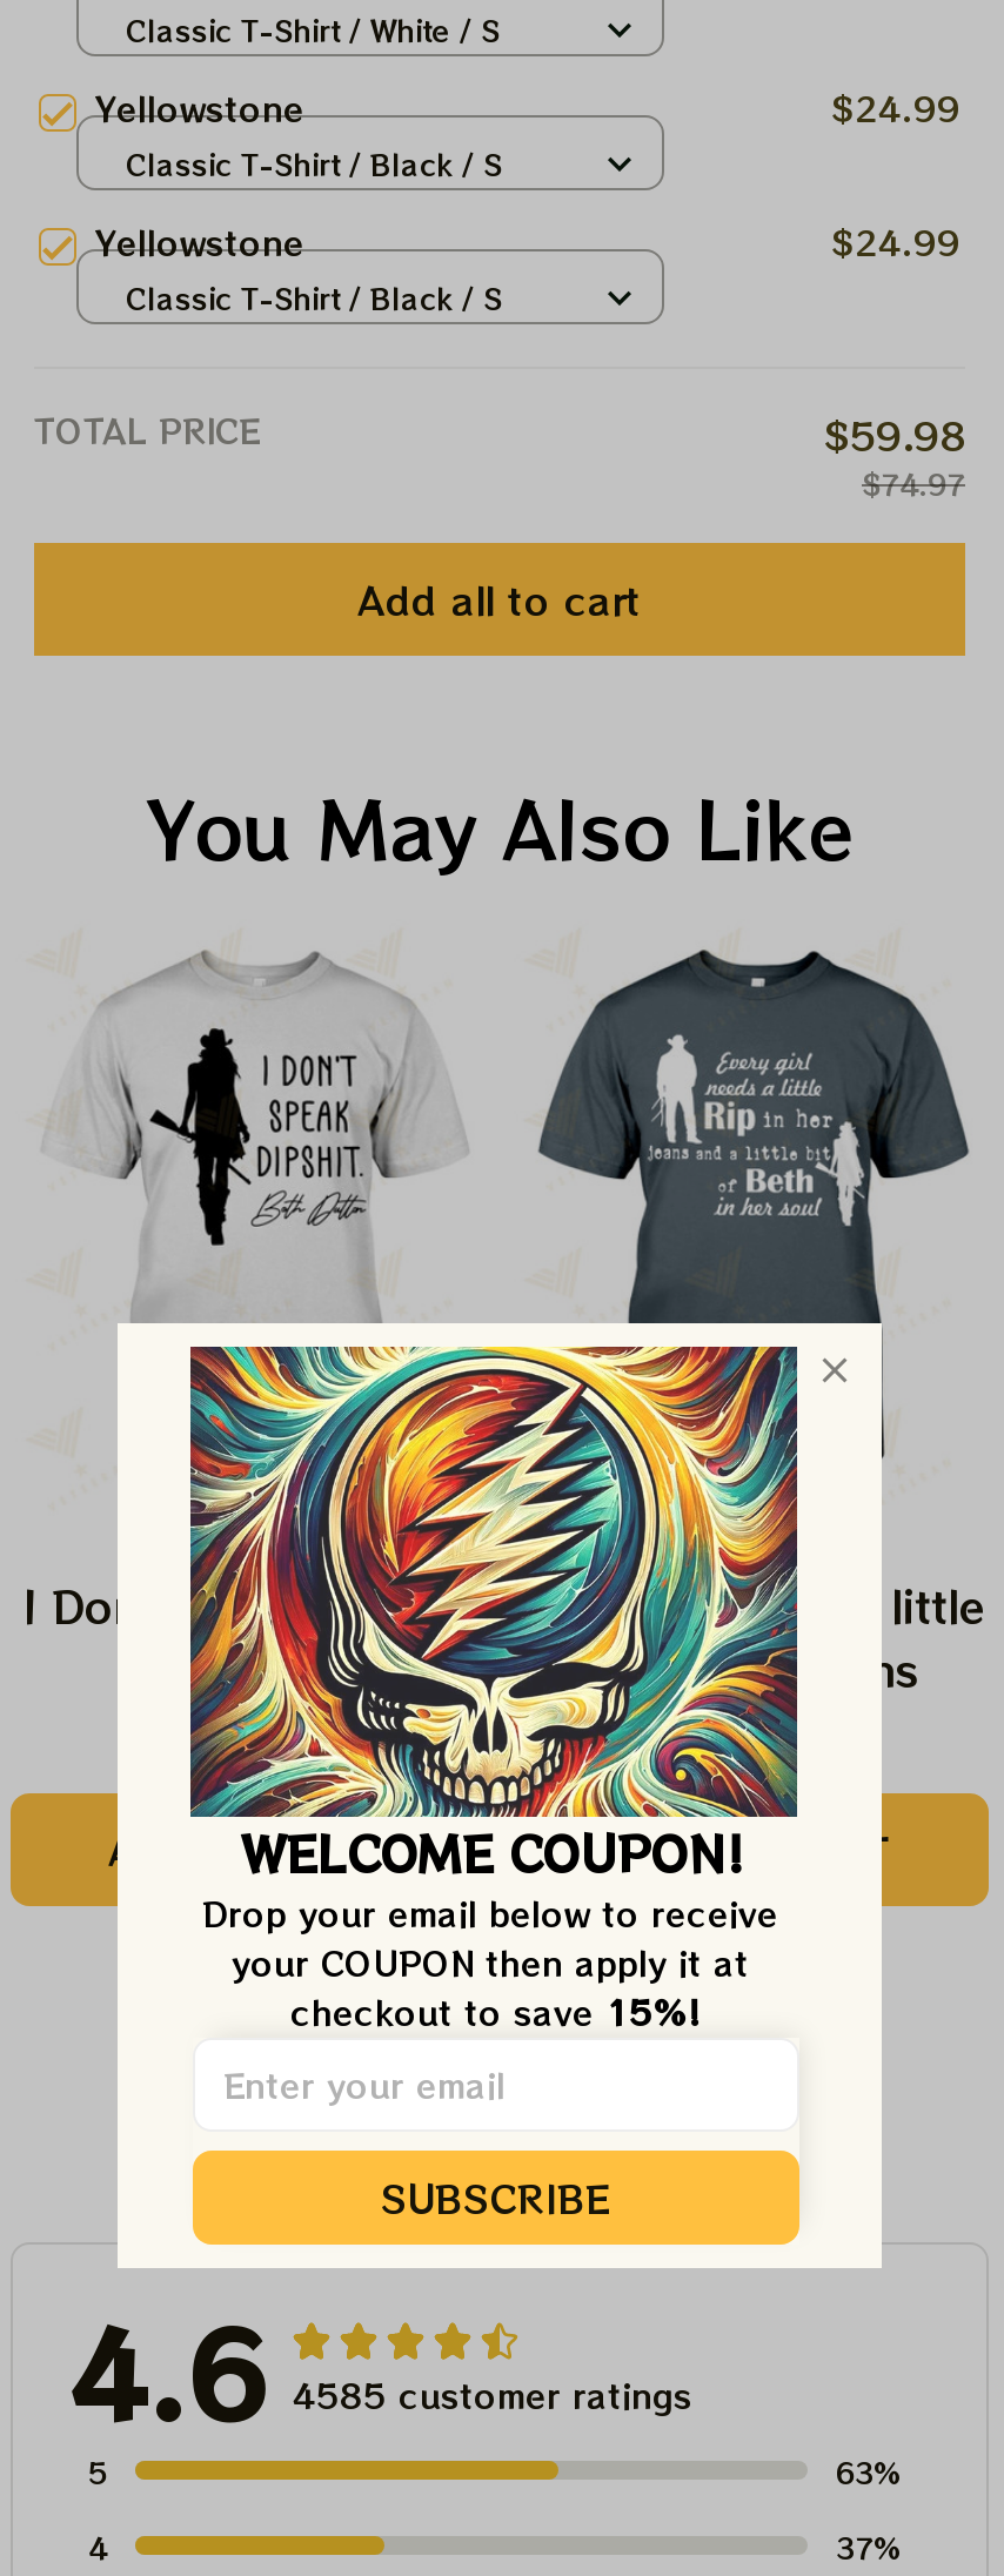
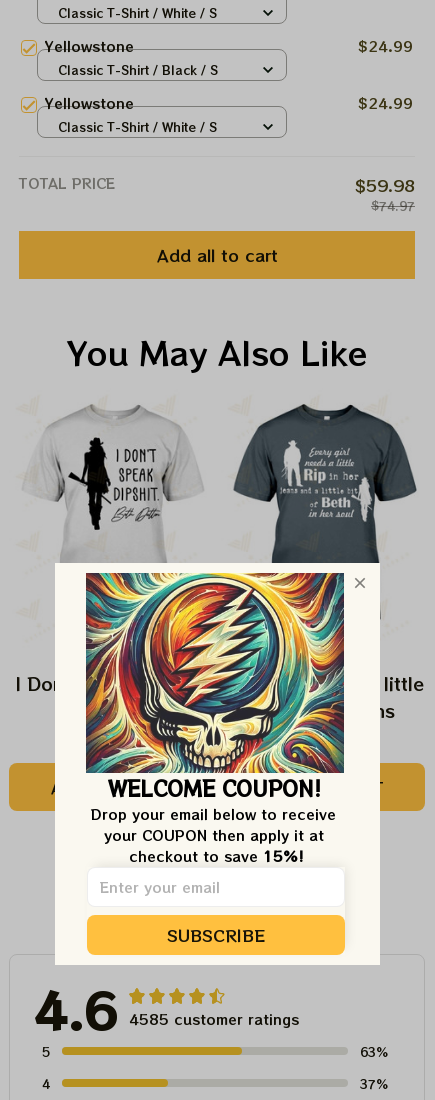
[126,277,502,317] Classic T-Shirt / Black / S -> [58,118,217,135] Classic T-Shirt / White / S

